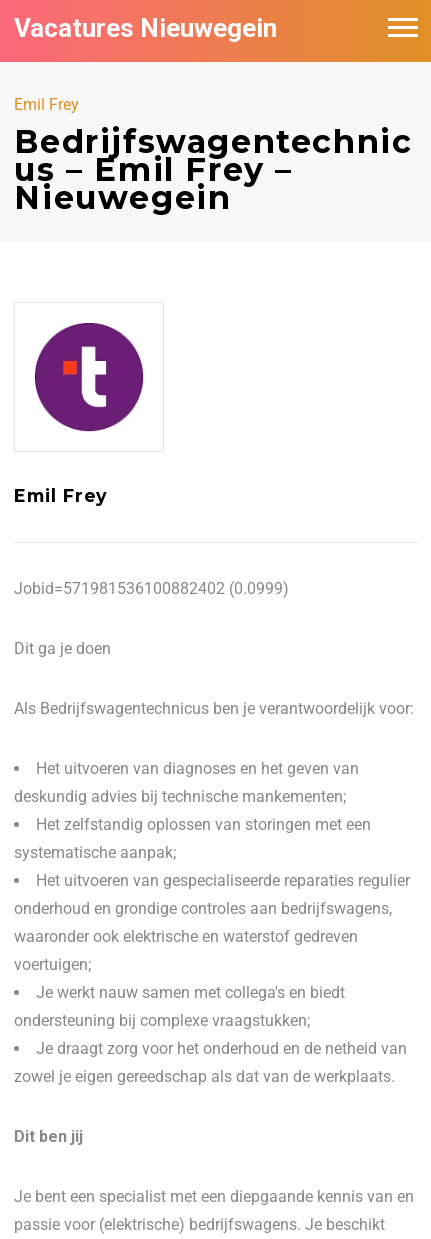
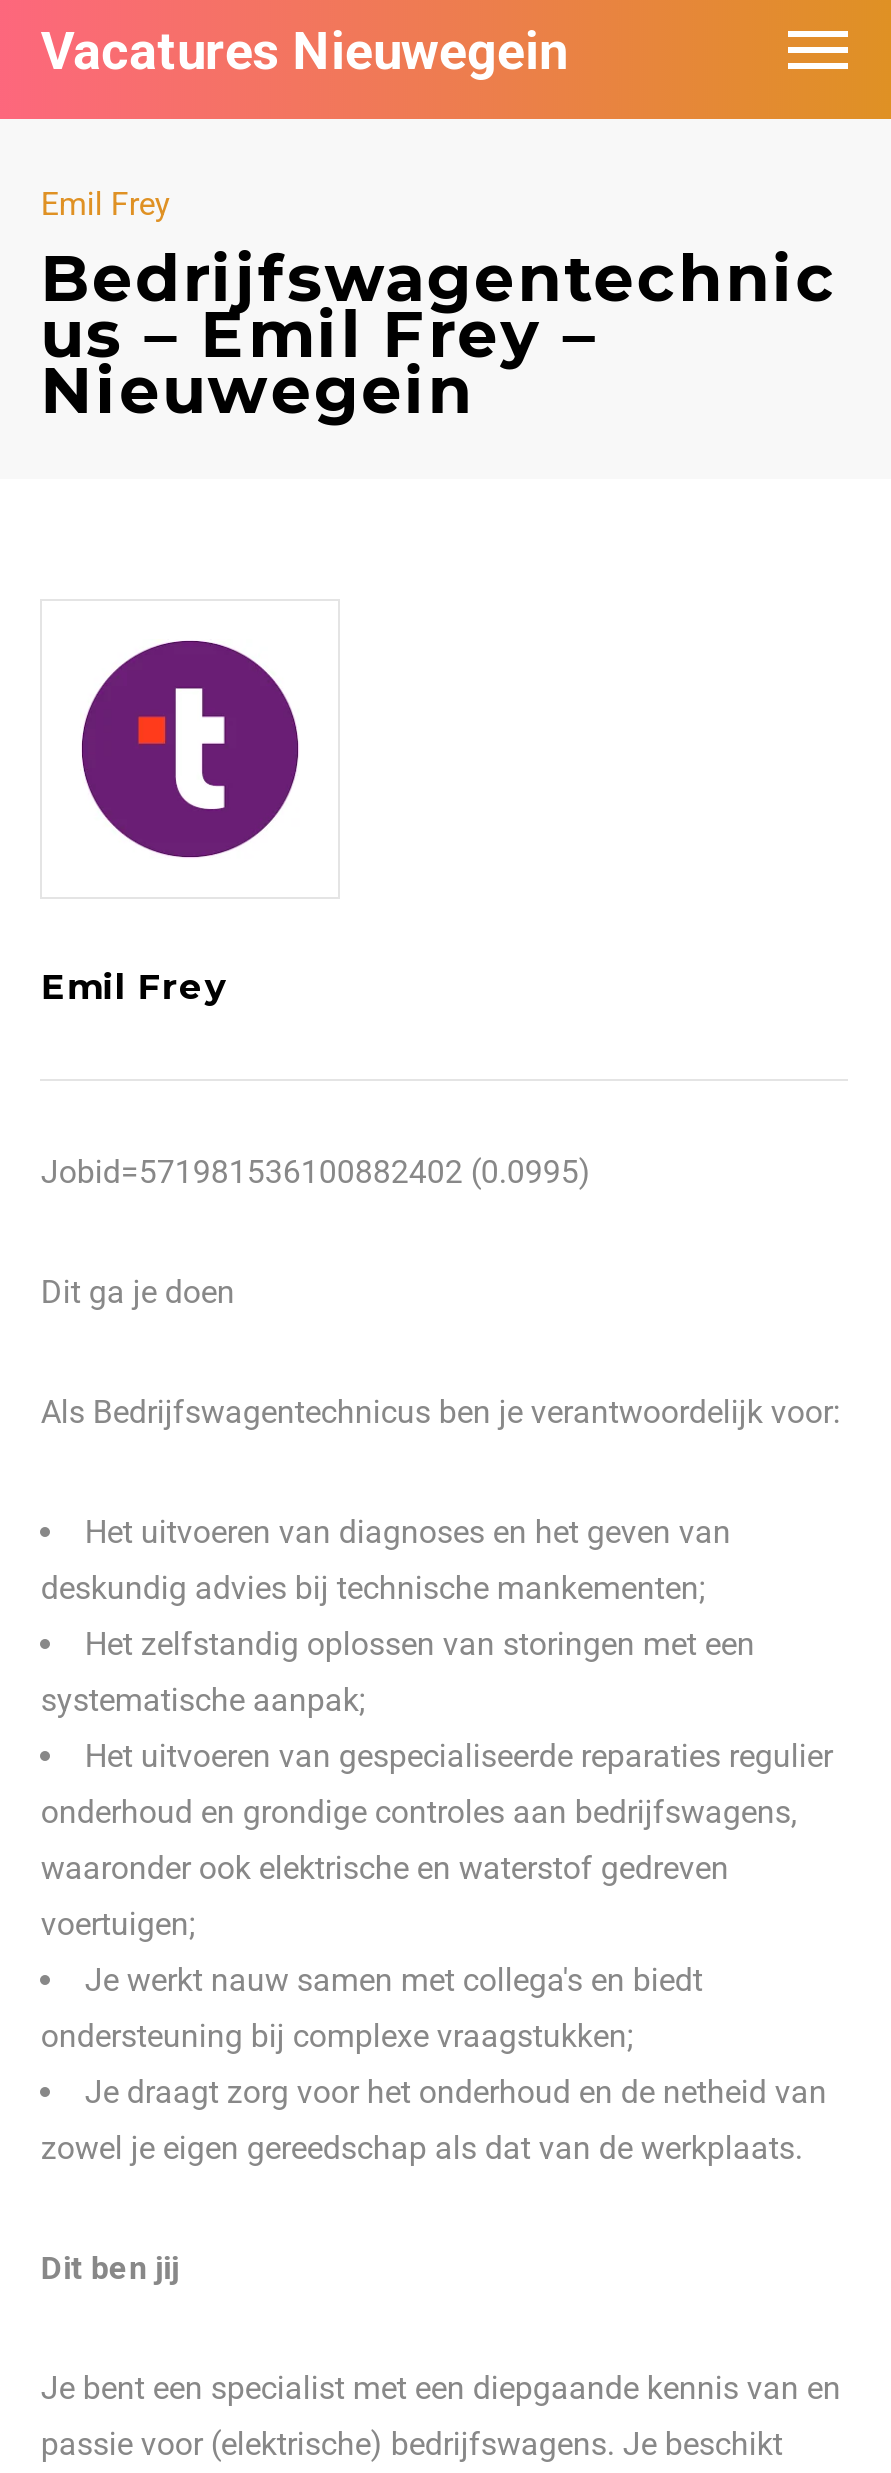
[14,579,289,598] Jobid=571981536100882402 (0.0999) -> [41,1153,591,1191] Jobid=571981536100882402 (0.0995)

